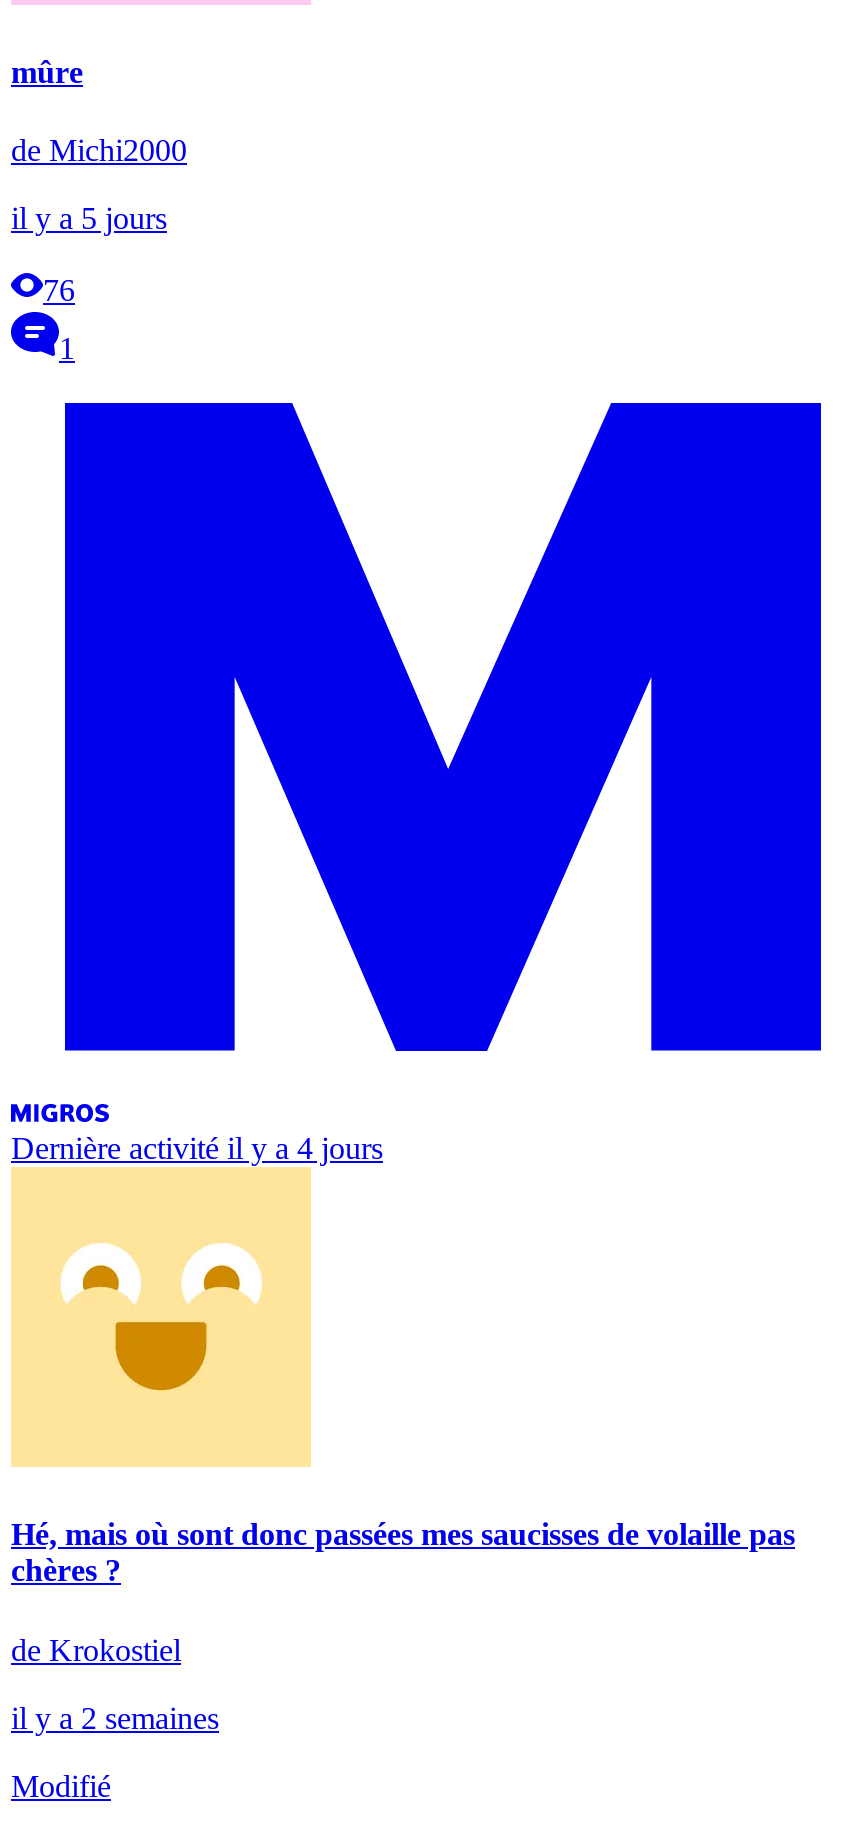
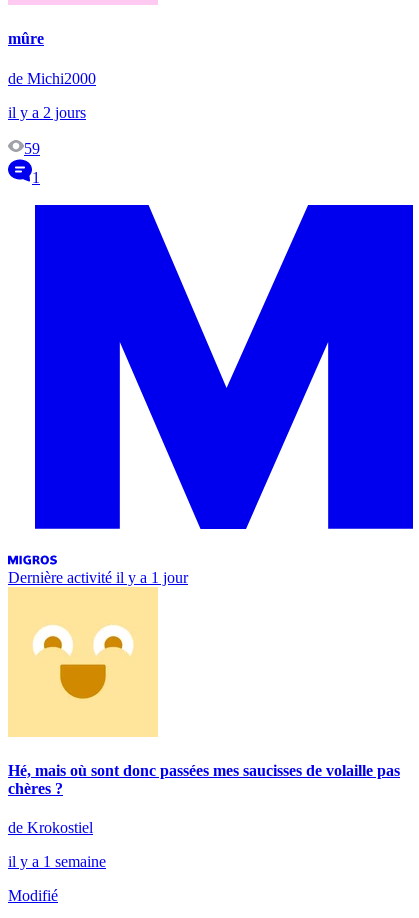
[11,201,167,235] il y a 5 jours -> [8,104,86,121] il y a 2 jours
[43,273,75,307] 76 -> [24,140,40,157] 59
[11,1131,383,1165] Dernière activité il y a 4 jours -> [8,569,188,586] Dernière activité il y a 1 jour
[11,1700,219,1734] il y a 2 semaines -> [8,853,106,870] il y a 1 semaine

